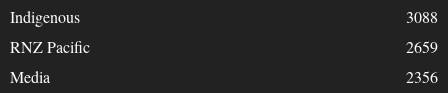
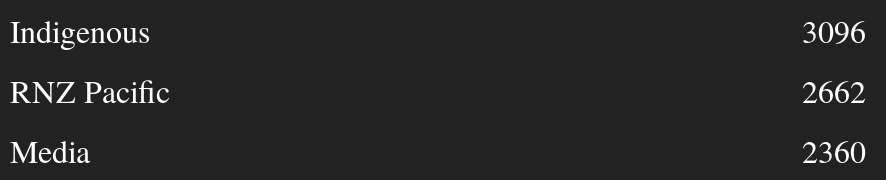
[406,6,438,27] 3088 -> [802,10,866,52] 3096
[406,36,438,57] 2659 -> [802,70,866,112] 2662
[406,66,438,87] 2356 -> [802,130,866,172] 2360

